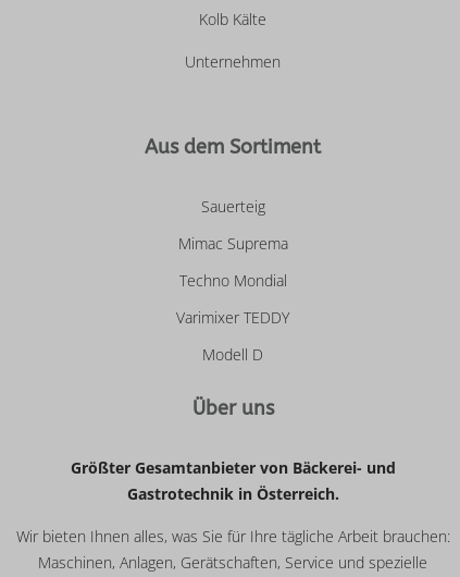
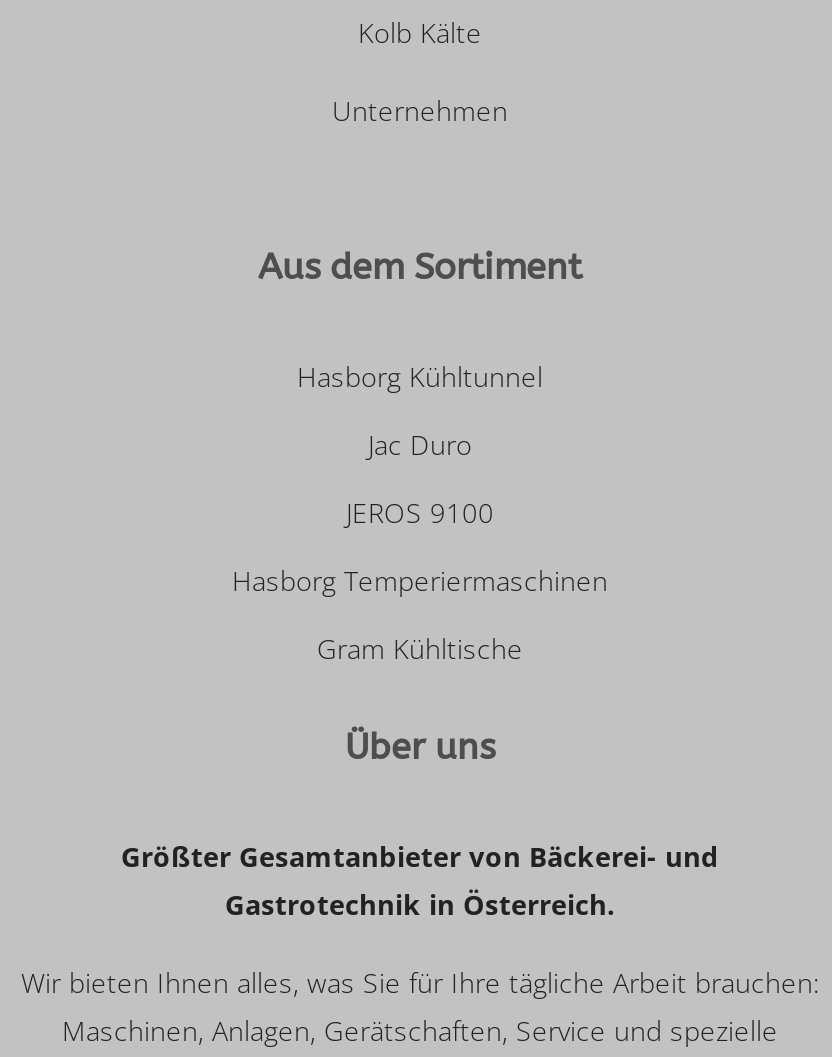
[201,197,265,217] Sauerteig -> [297,359,543,395] Hasborg Kühltunnel
[178,234,288,254] Mimac Suprema -> [368,427,472,463] Jac Duro
[179,271,287,291] Techno Mondial -> [346,495,494,531] JEROS 9100
[176,308,289,328] Varimixer TEDDY -> [232,563,608,599] Hasborg Temperiermaschinen
[202,345,263,365] Modell D -> [317,631,523,667] Gram Kühltische

